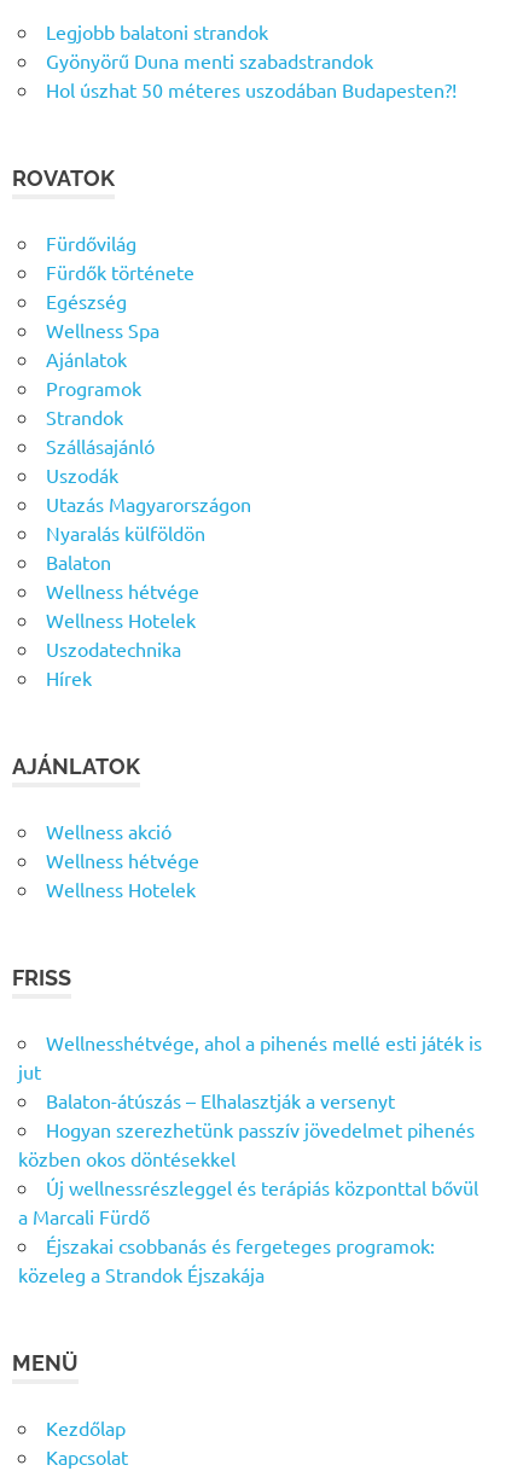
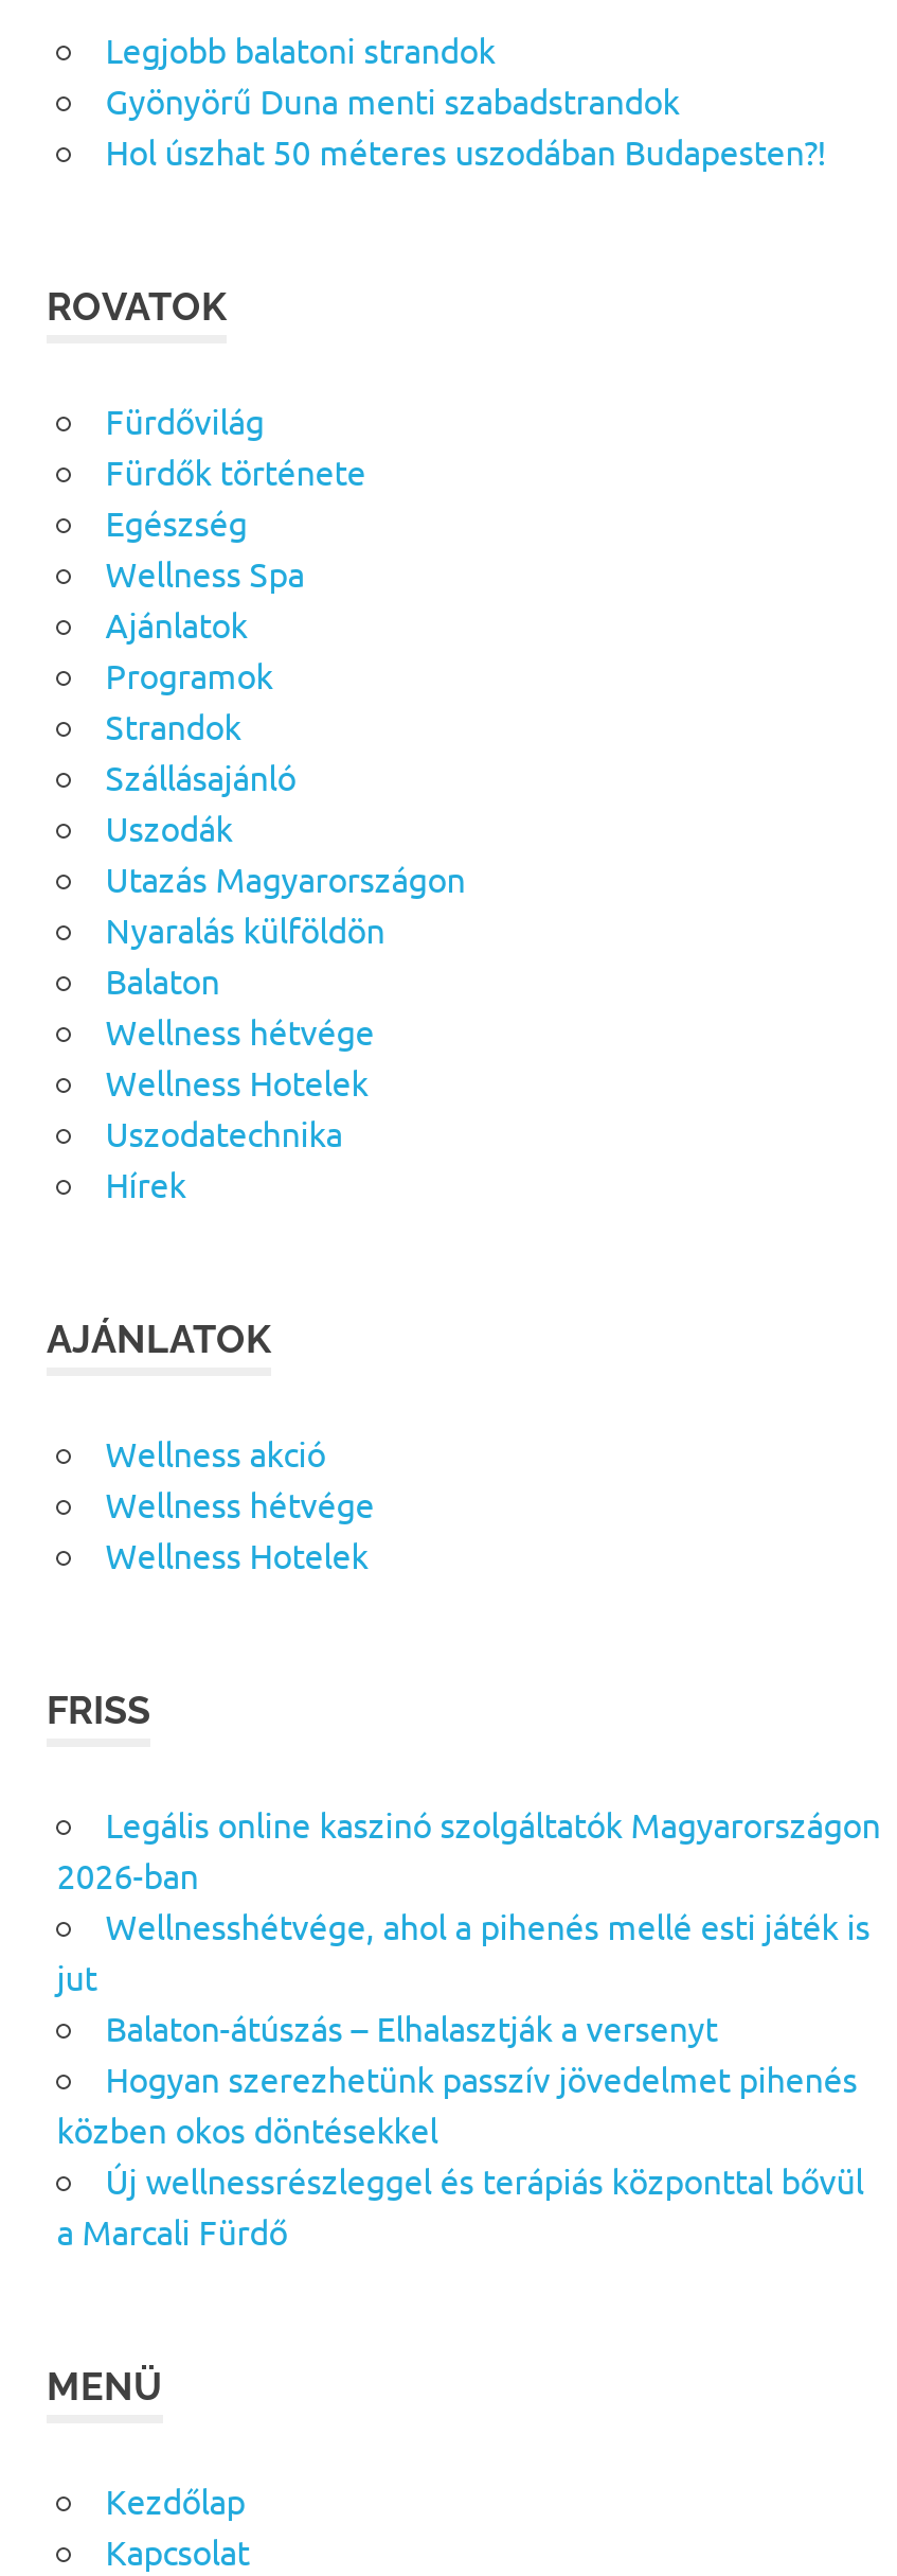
none -> [57,1802,881,1896] Legális online kaszinó szolgáltatók Magyarországon | 2026-ban
moved [18,1030,482,1228] -> [57,1904,870,2252]: Wellnesshétvége, ahol a pihenés mellé esti játék is | jut | Balaton-átúszás – Elhalasztják a versenyt | Hogyan szerezhetünk passzív jövedelmet pihenés | közben okos döntésekkel | Új wellnessrészleggel és terápiás központtal bővül | a Marcali Fürdő
[18,1233,435,1286] Éjszakai csobbanás és fergeteges programok: | közeleg a Strandok Éjszakája -> none

